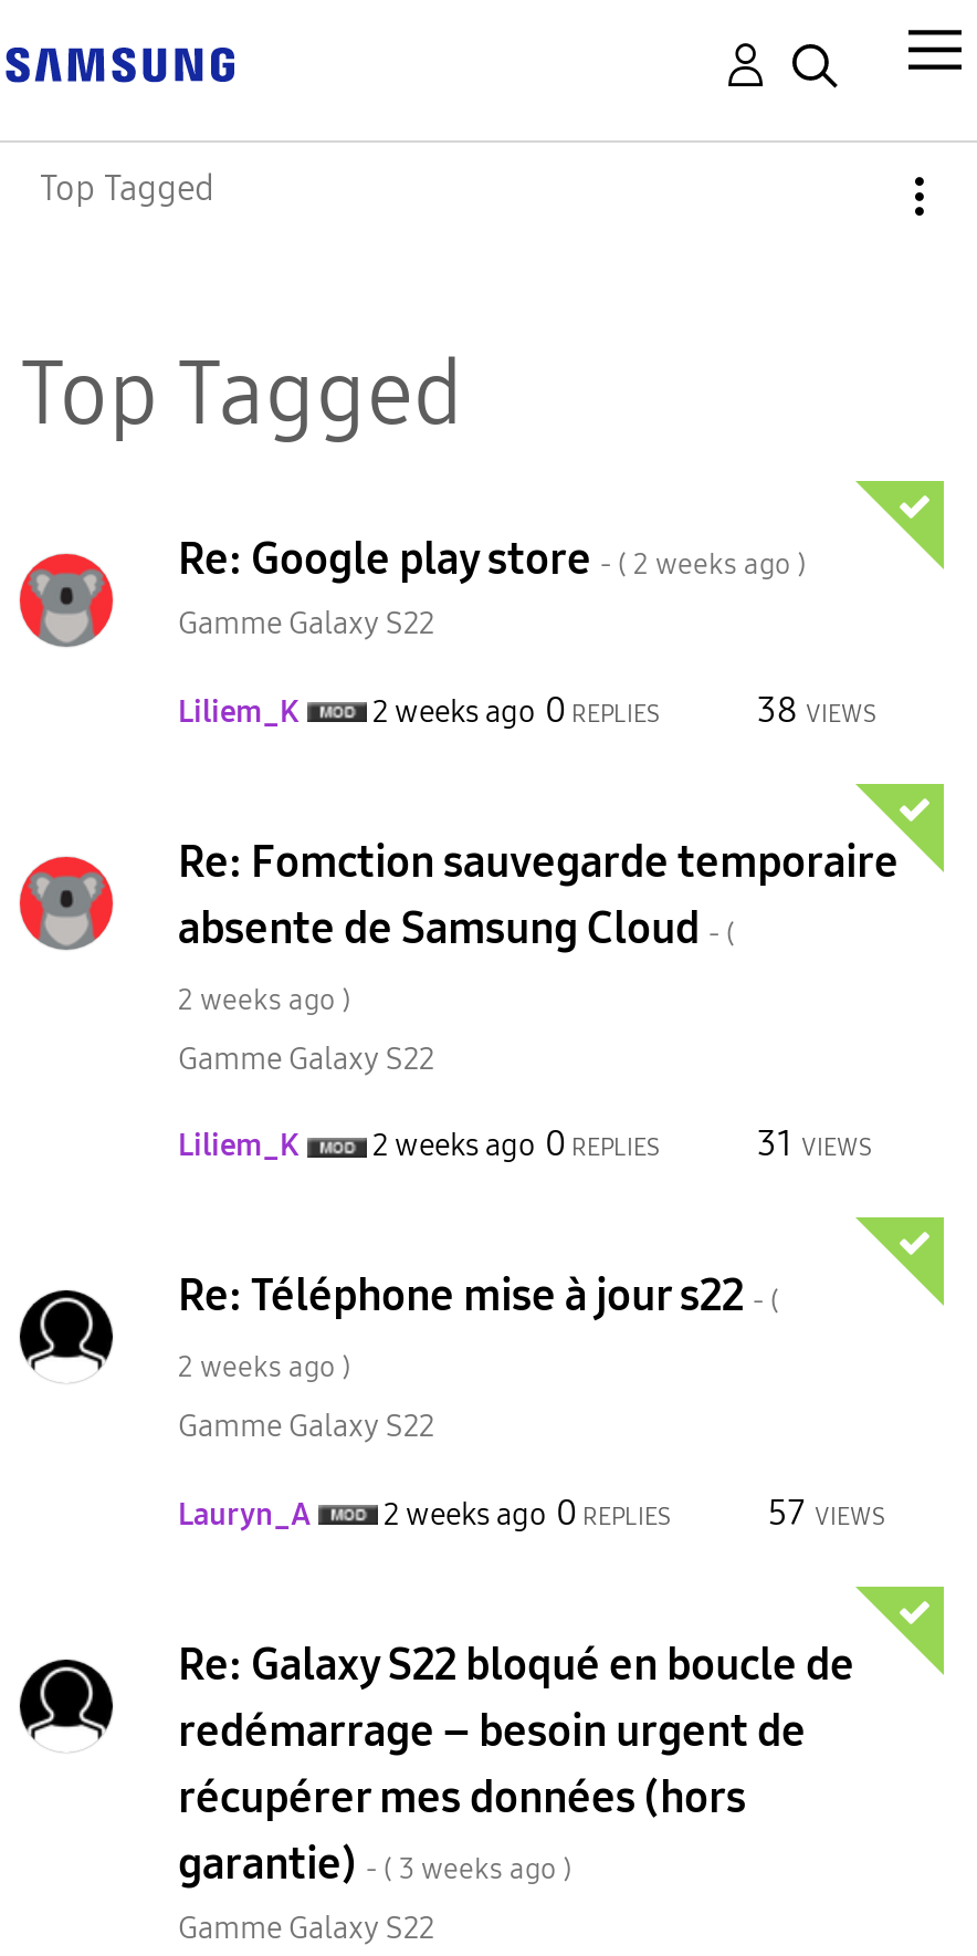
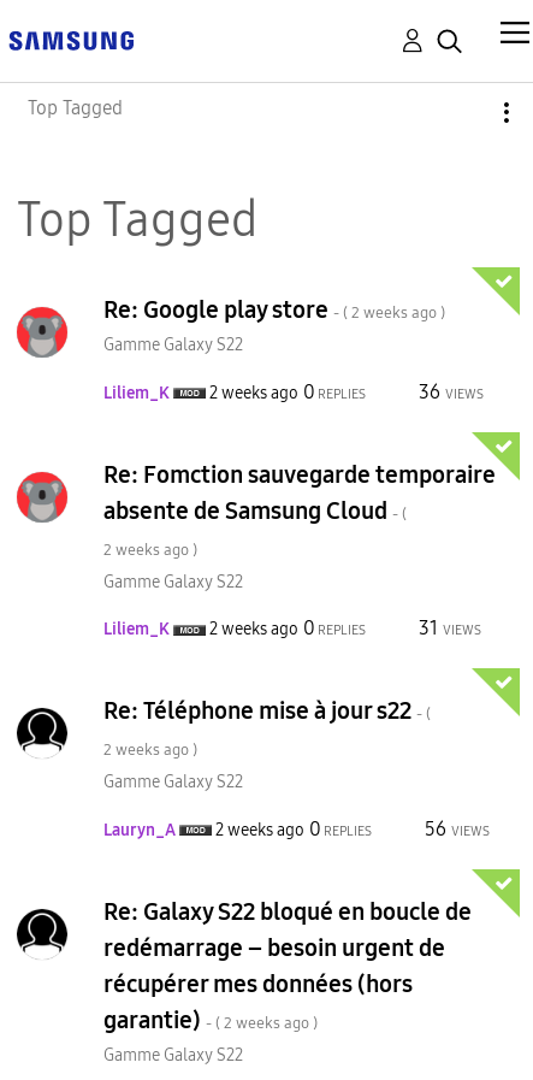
[757,688,876,730] 38 VIEWS -> [418,380,483,403] 36 VIEWS
[768,1490,885,1533] 57 VIEWS -> [424,817,489,840] 56 VIEWS
[178,1835,571,1889] garantie) - ( 3 weeks ago) -> [103,1005,317,1034] garantie) - ( 2 weeks ago)

